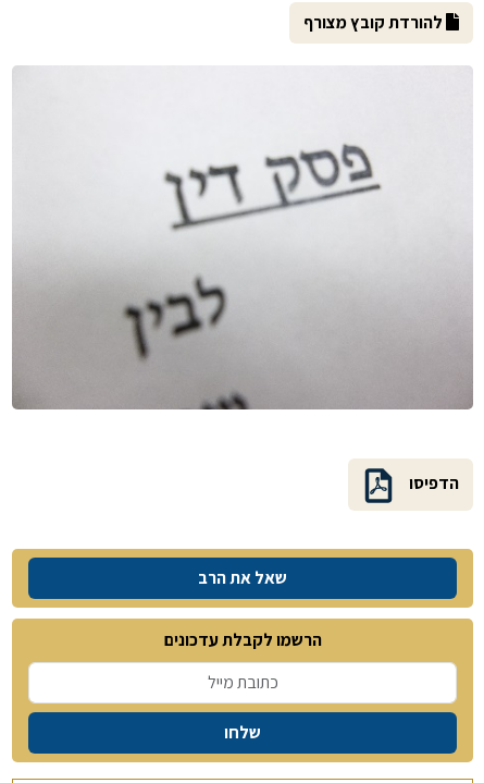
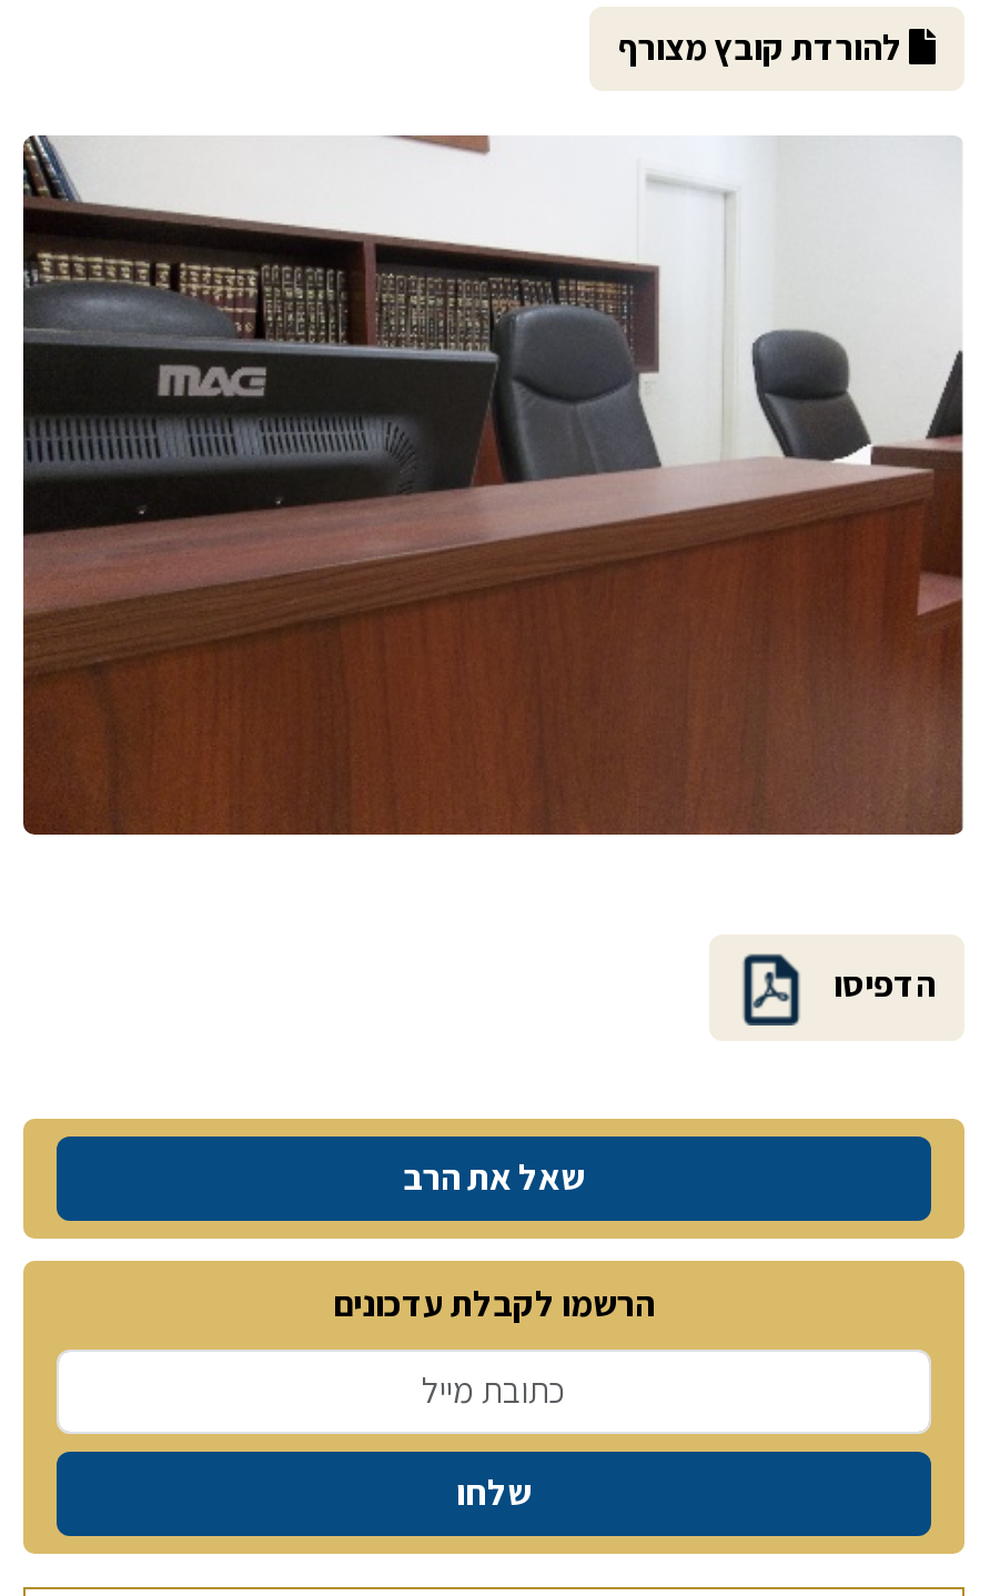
[12,66,473,409] [image] -> [21,133,964,837] [image]

